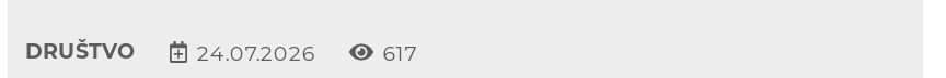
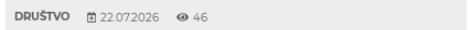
[197,40,418,64] 24.07.2026 | 617 -> [101,11,208,23] 22.07.2026 | 46

